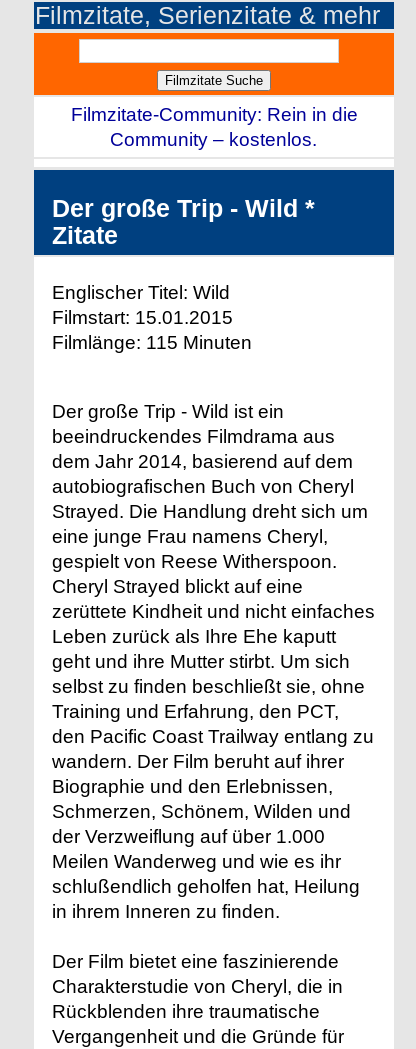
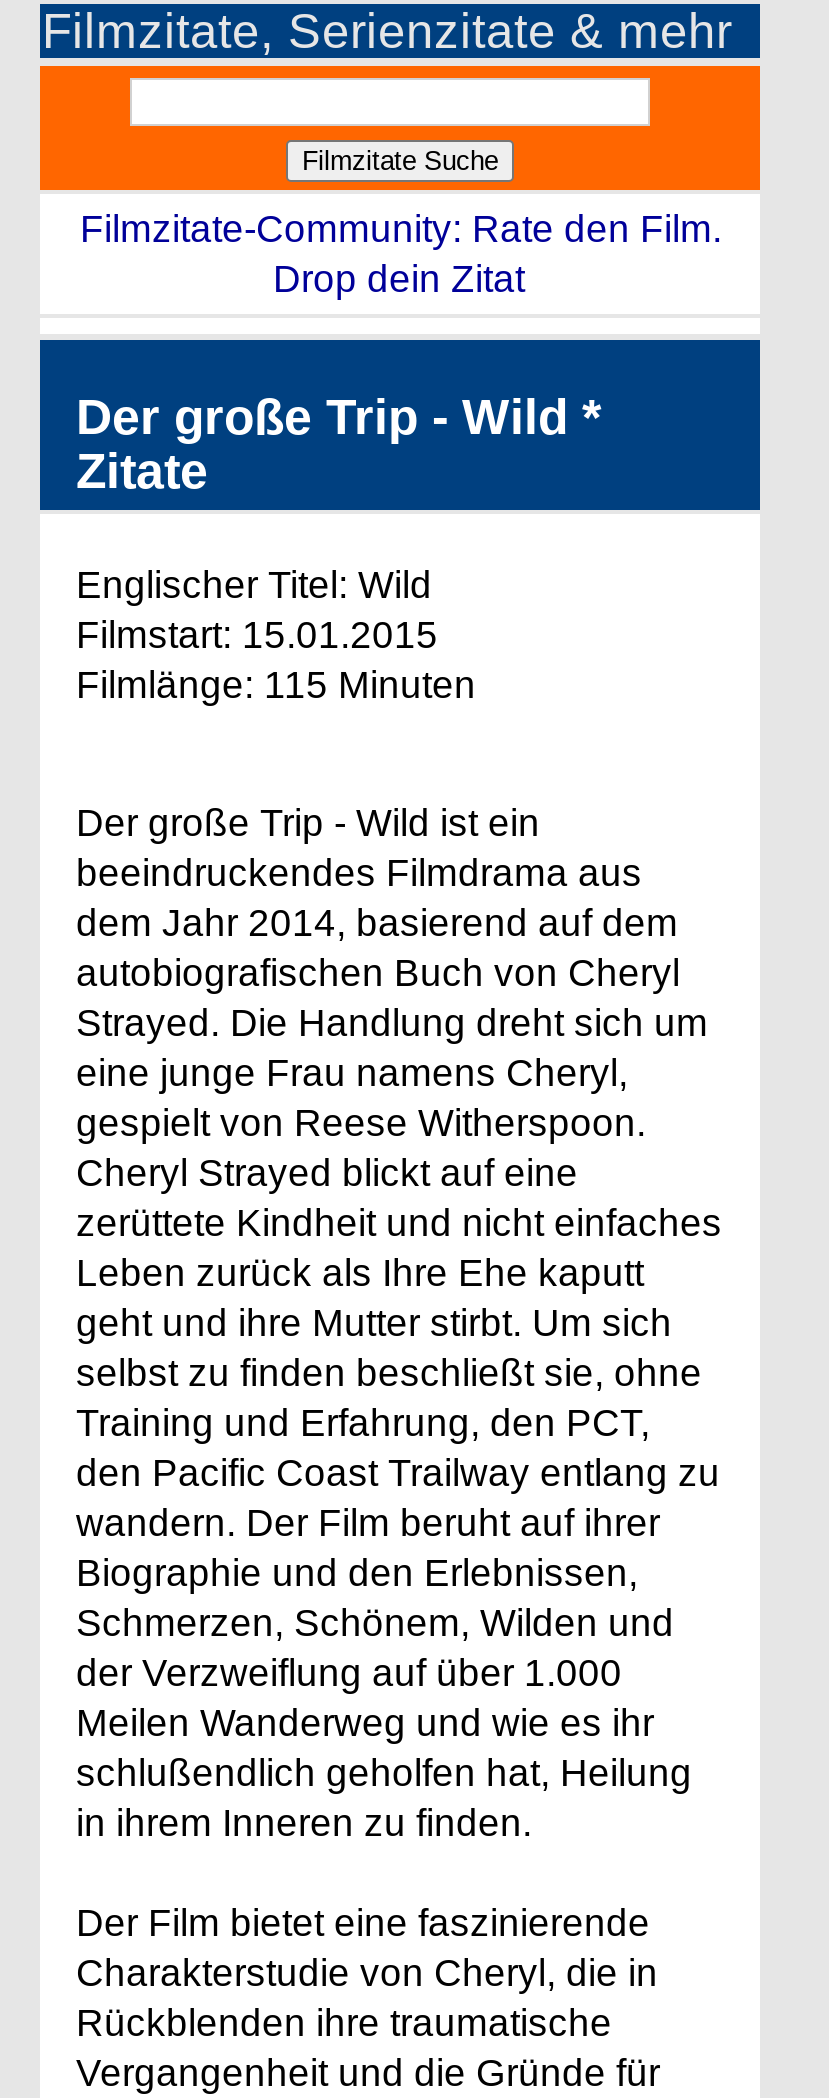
[71,104,358,150] Filmzitate-Community: Rein in die | Community – kostenlos. -> [80,208,722,300] Filmzitate-Community: Rate den Film. | Drop dein Zitat

